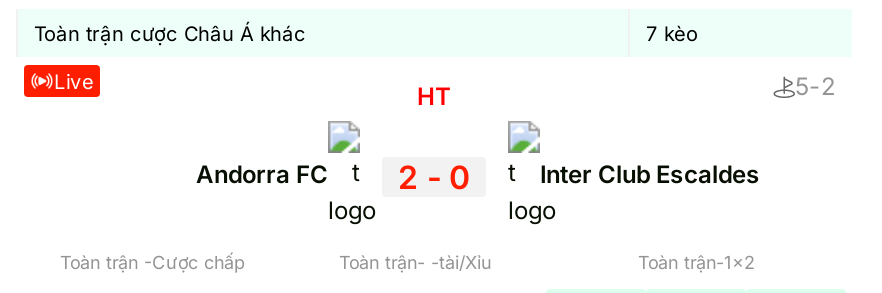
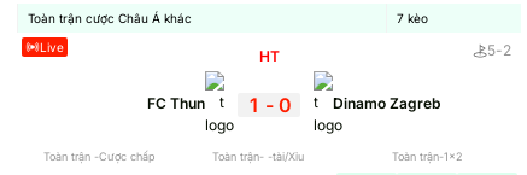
[196,157,760,197] Andorra FC | 2 - 0 | Inter Club Escaldes -> [147,93,440,117] FC Thun | 1 - 0 | Dinamo Zagreb

